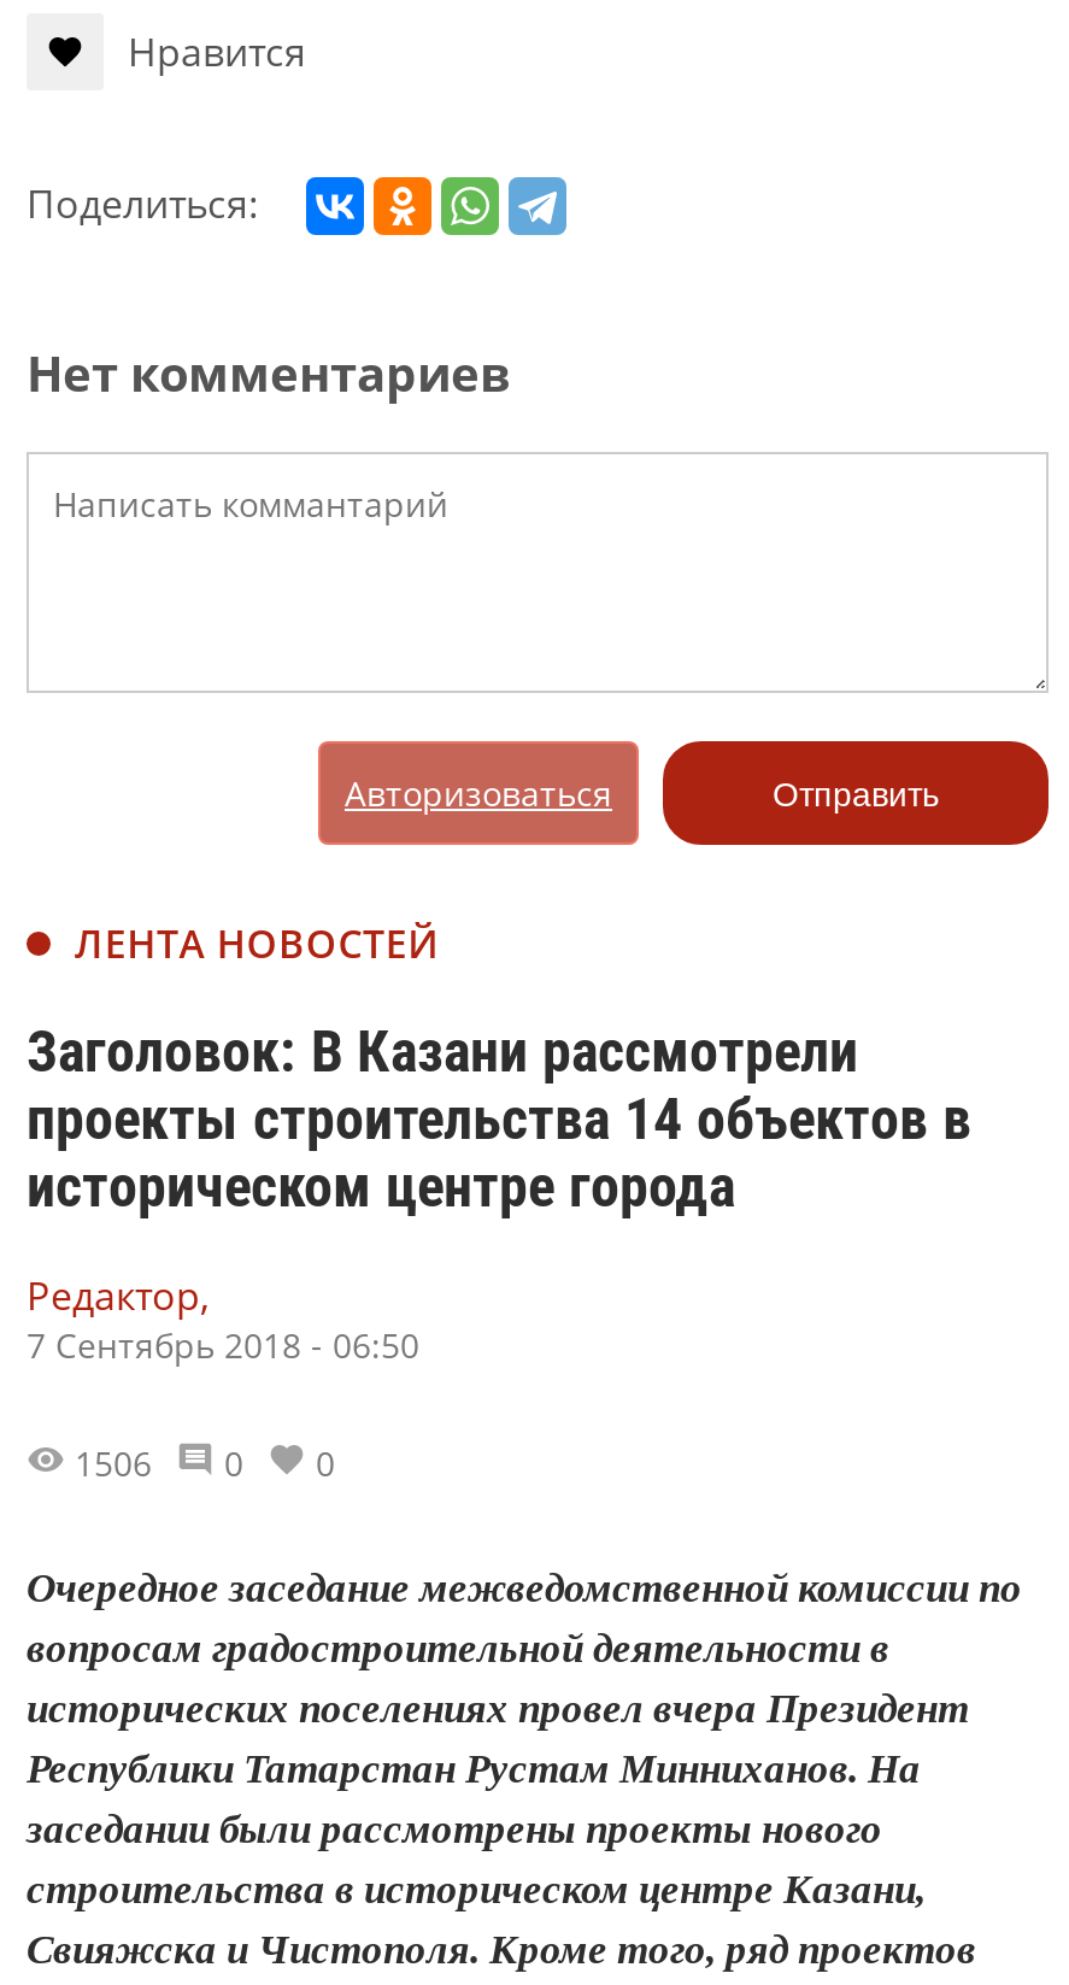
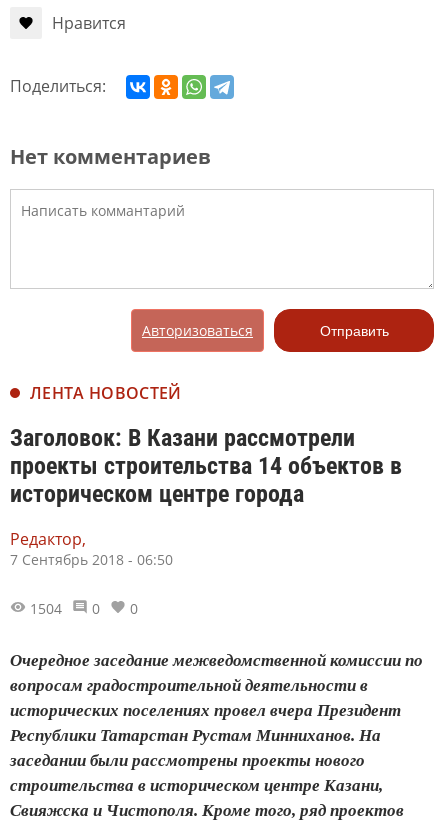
[75,1441,335,1487] 1506 0 0 -> [30,599,138,618] 1504 0 0

